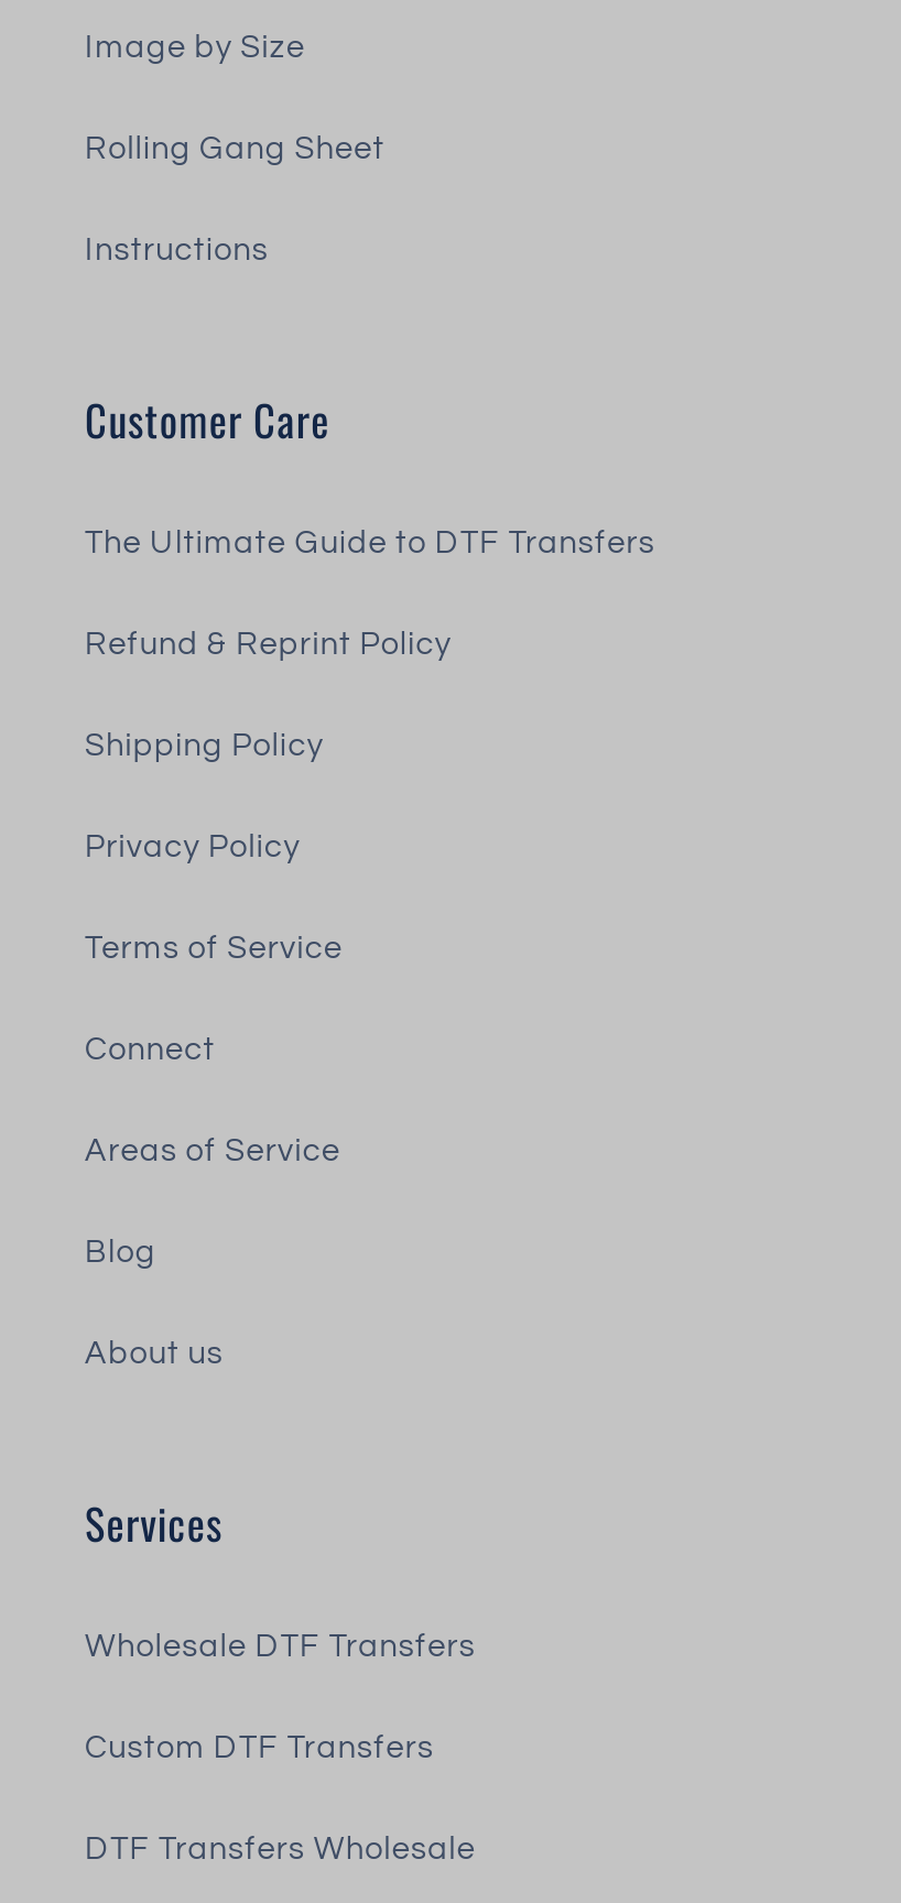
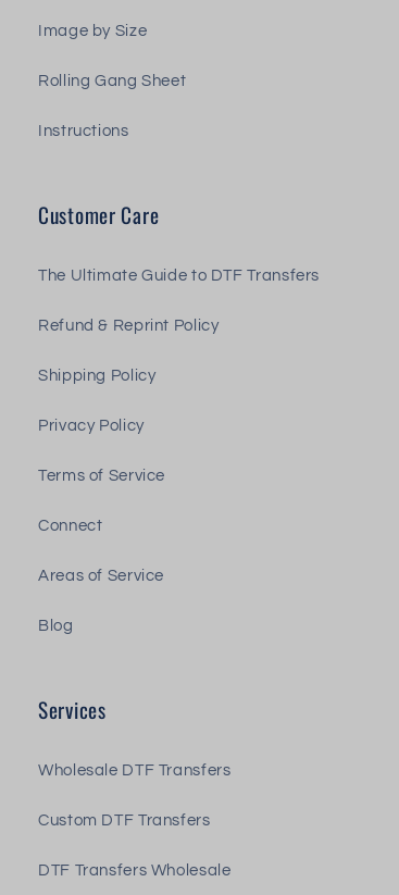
[85,1337,224,1370] About us -> none

